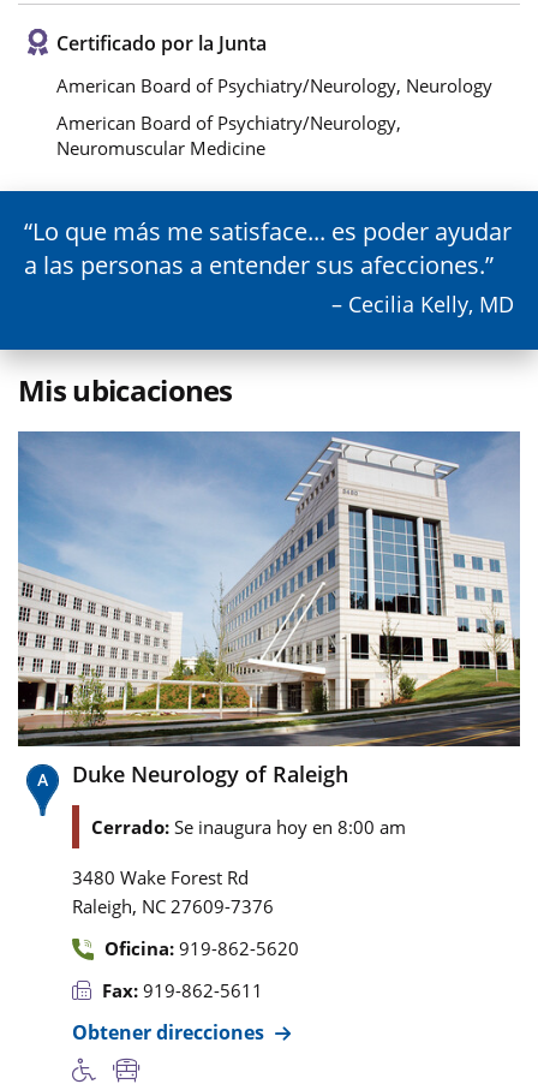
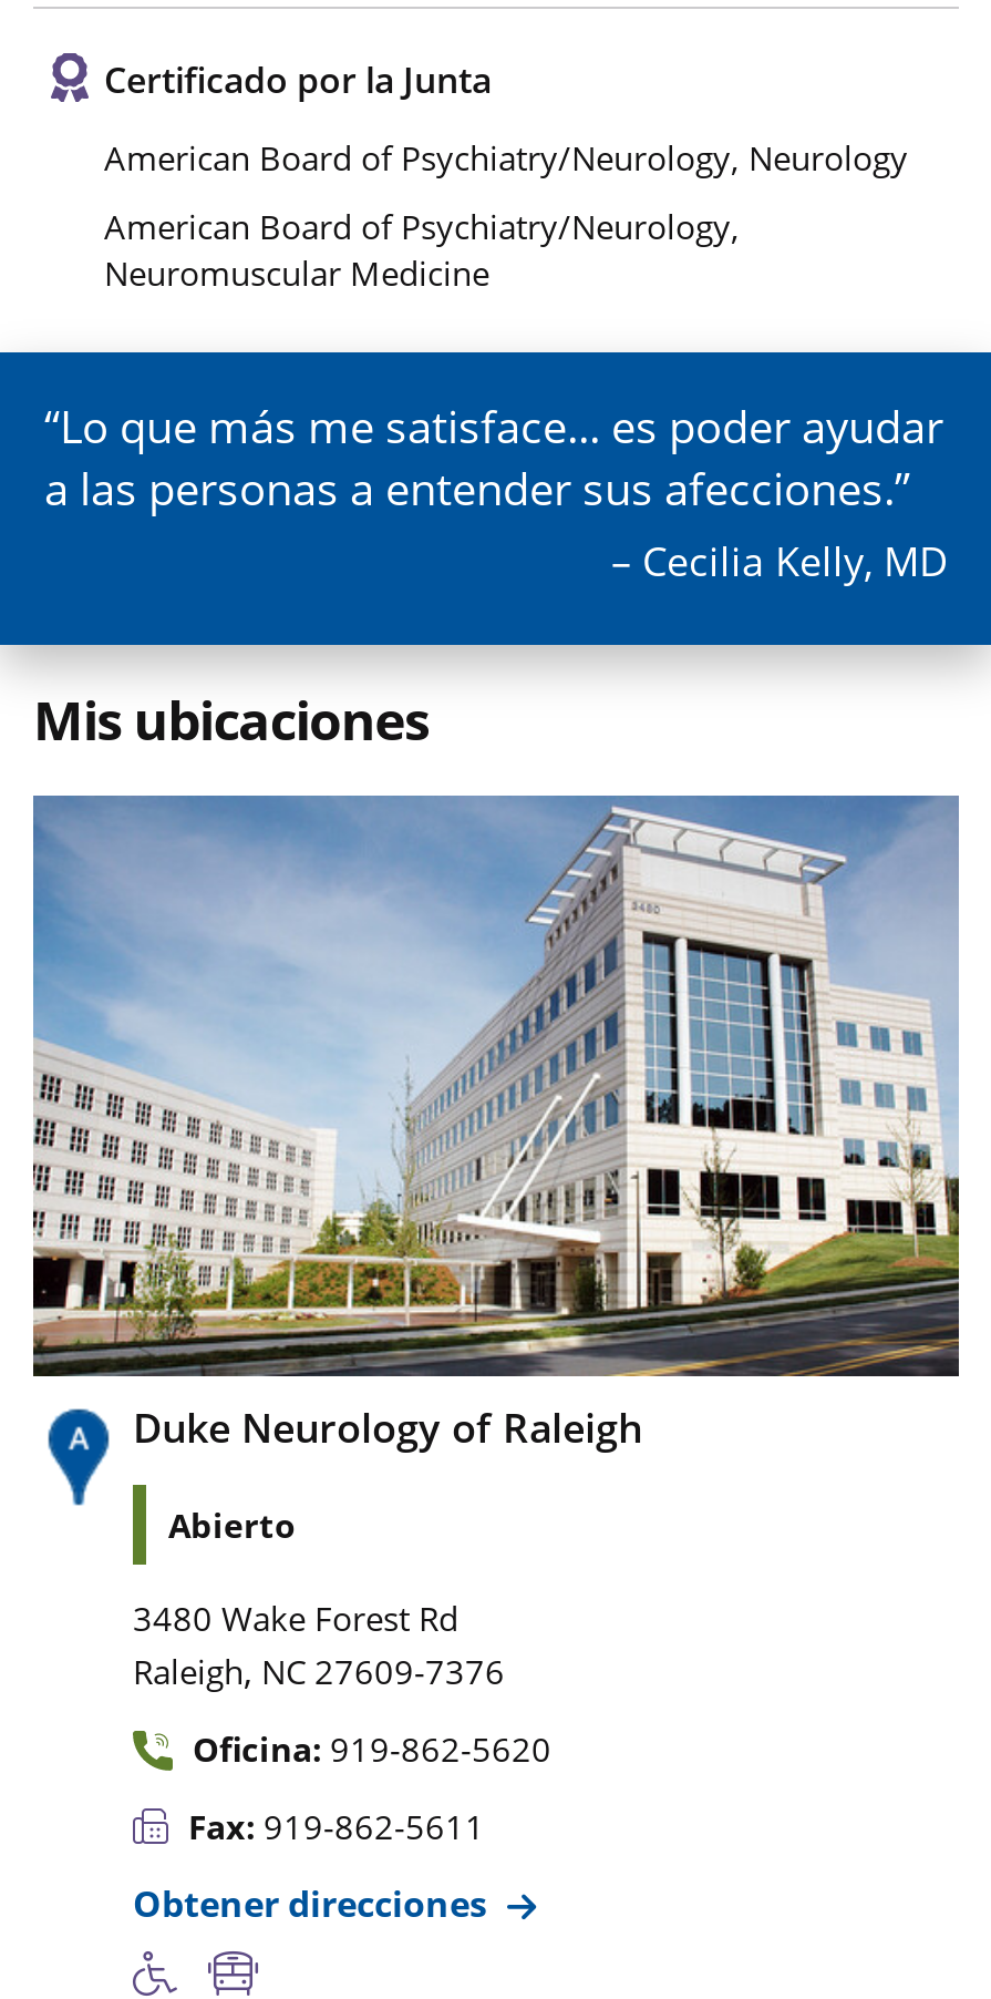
[91,814,406,838] Cerrado: Se inaugura hoy en 8:00 am -> [168,1501,295,1546] Abierto

